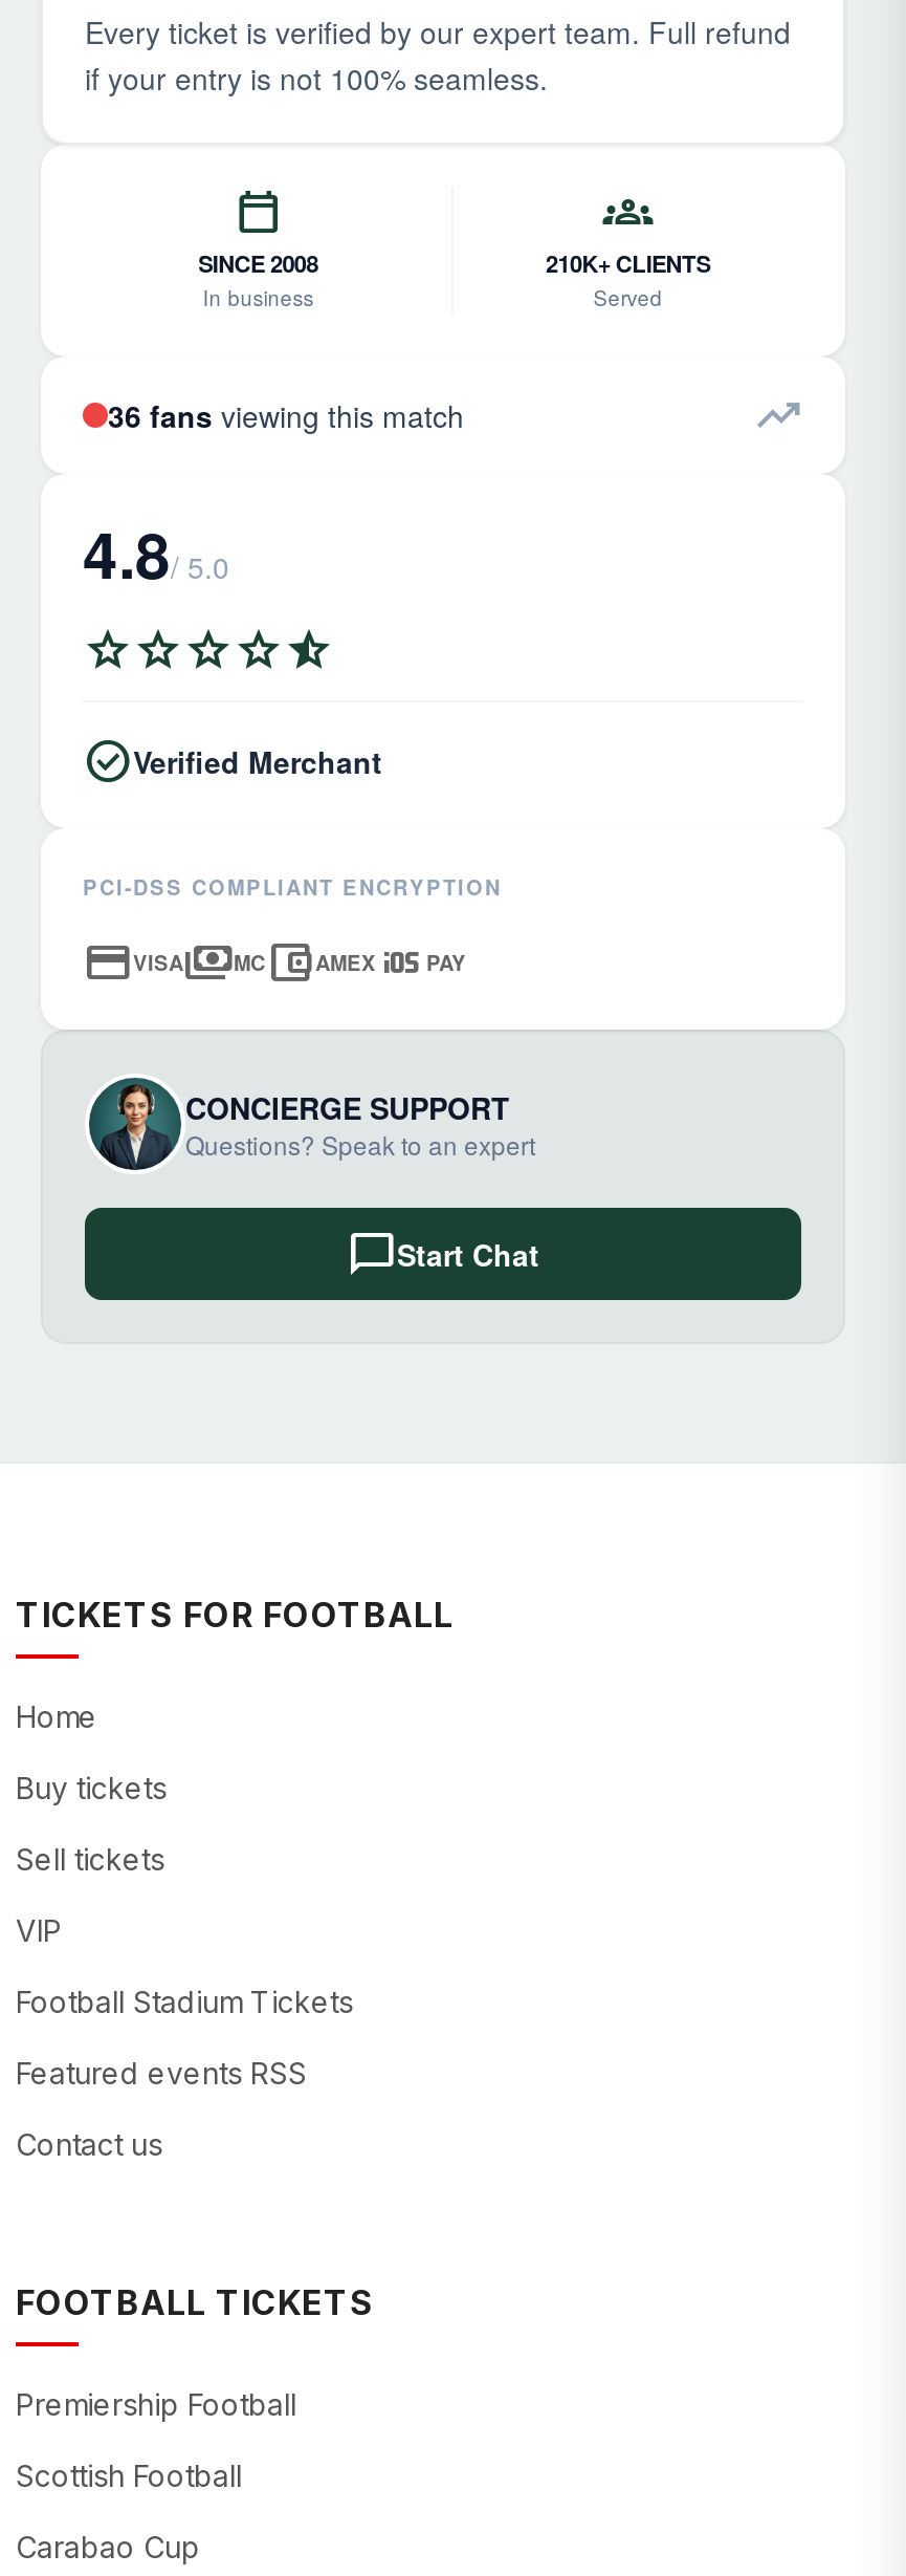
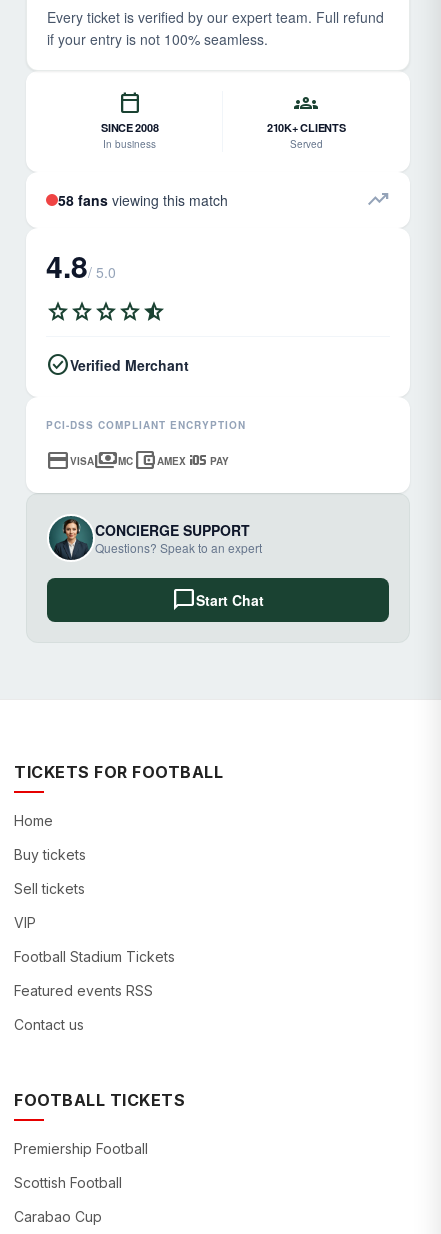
[108,395,464,437] 36 fans viewing this match -> [58,190,228,210] 58 fans viewing this match

